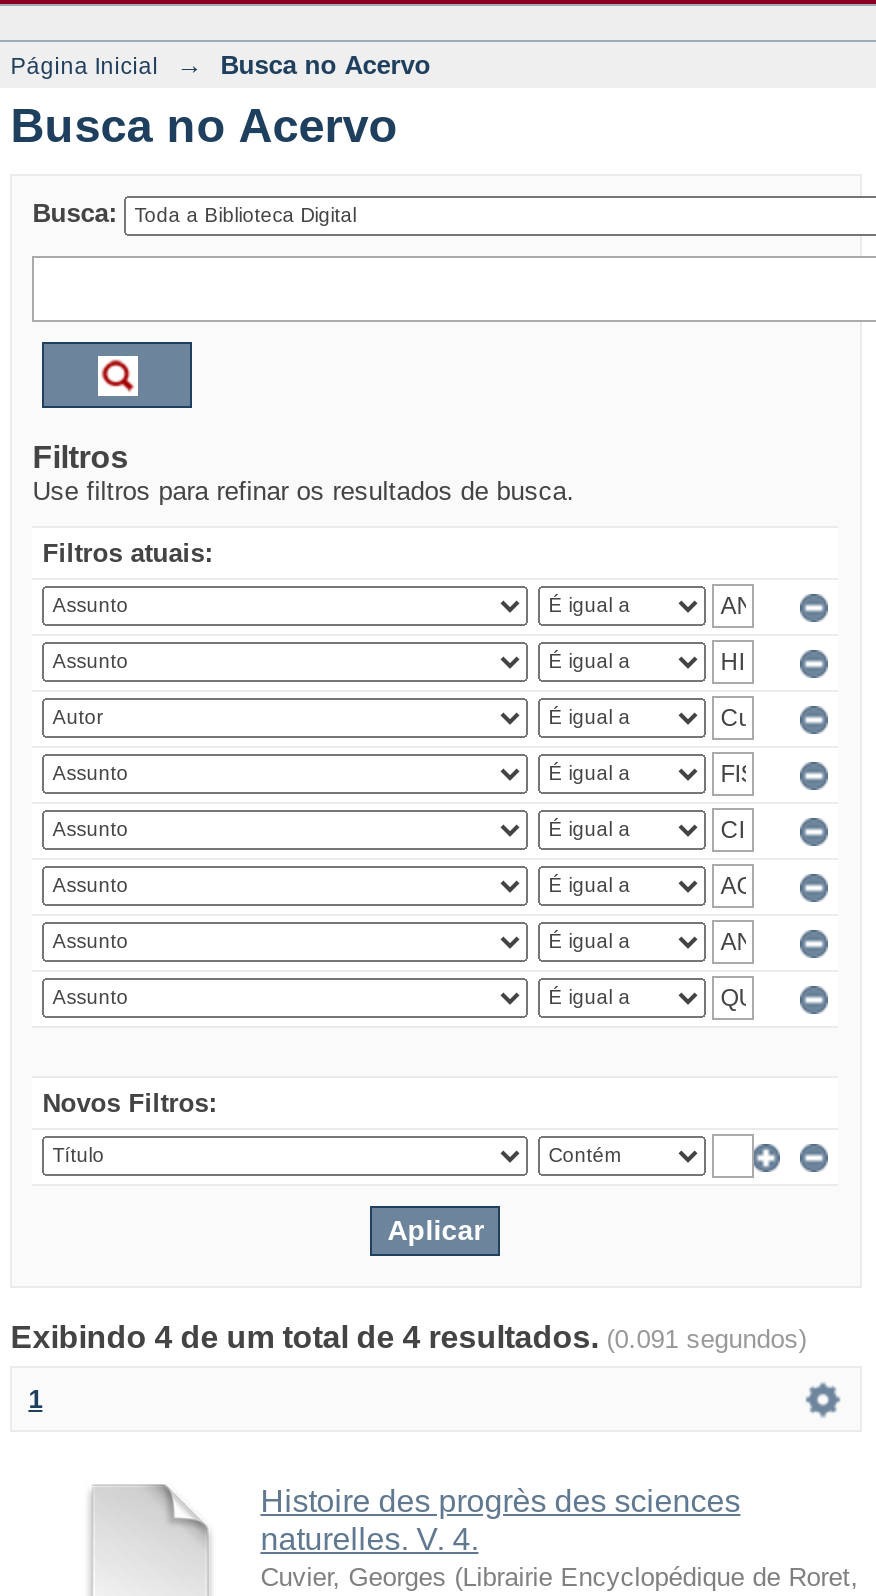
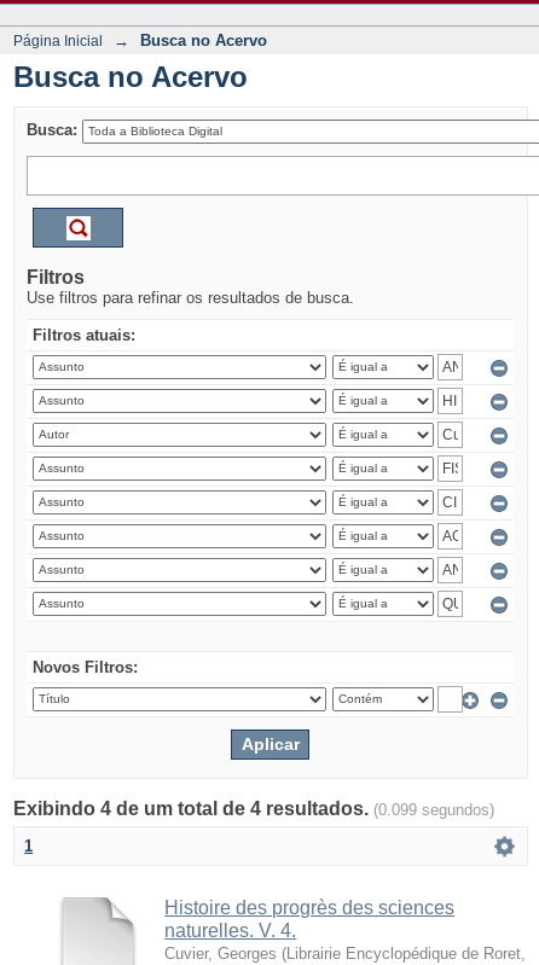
[10,1320,806,1354] Exibindo 4 de um total de 4 resultados. (0.091 segundos) -> [14,798,495,819] Exibindo 4 de um total de 4 resultados. (0.099 segundos)

